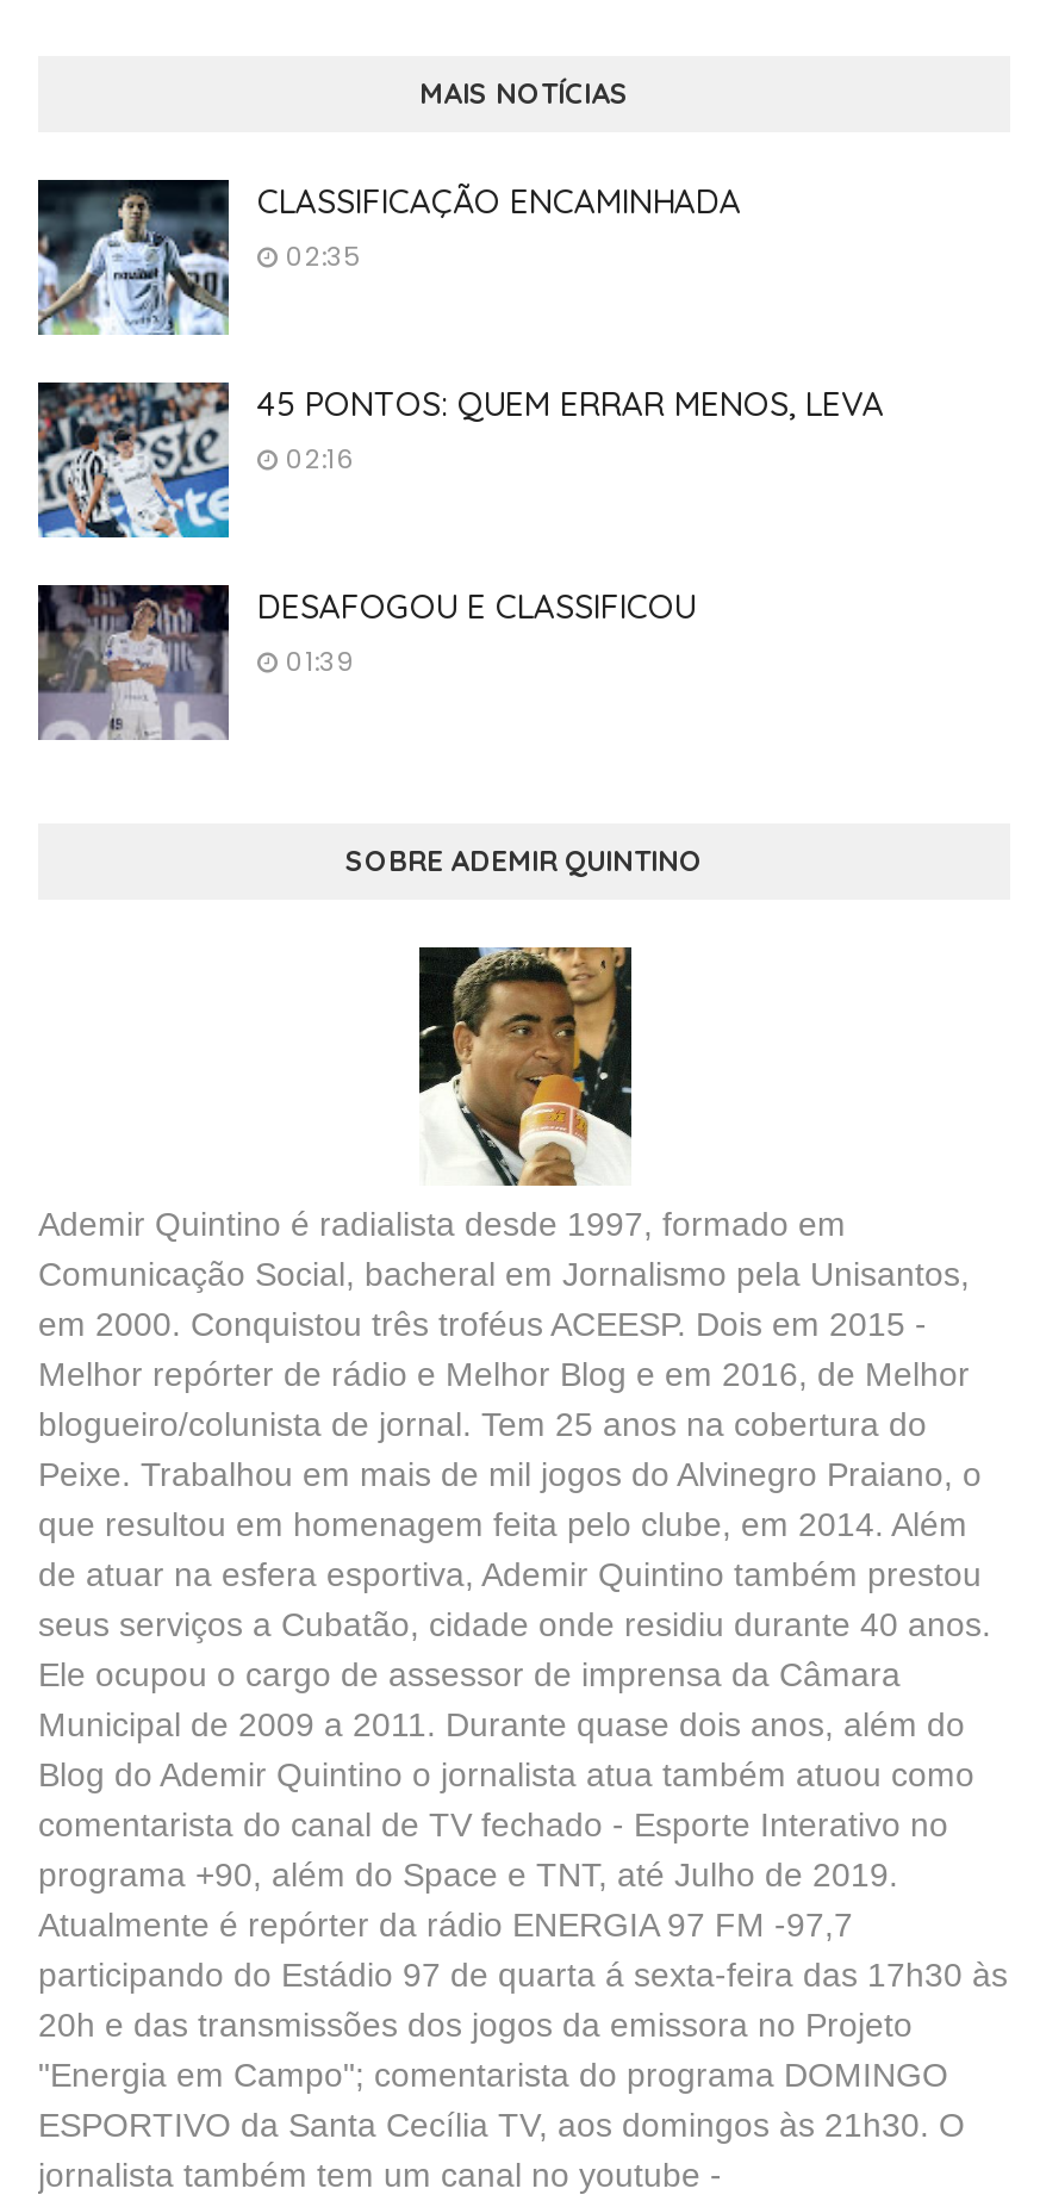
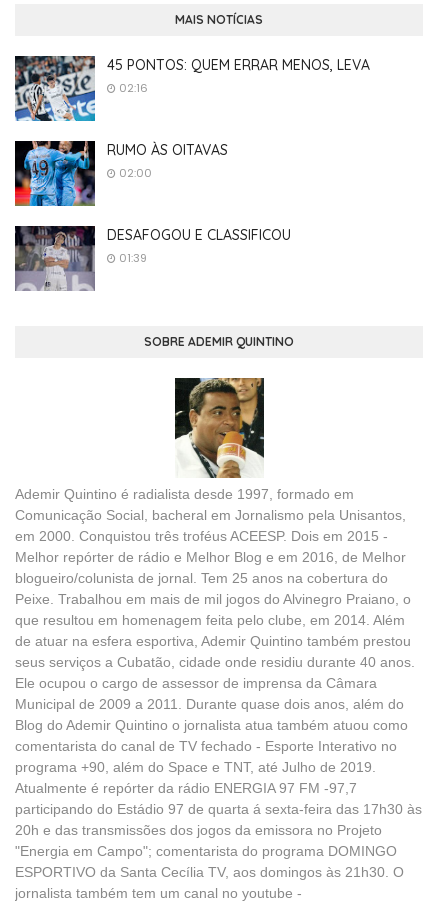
[36,178,741,335] [image] | CLASSIFICAÇÃO ENCAMINHADA | 02:35 -> none
moved [33,378,884,542] -> [13,54,370,123]: [image] | 45 PONTOS: QUEM ERRAR MENOS, LEVA | 02:16
none -> [14,141,228,206] [image] | RUMO ÀS OITAVAS | 02:00

